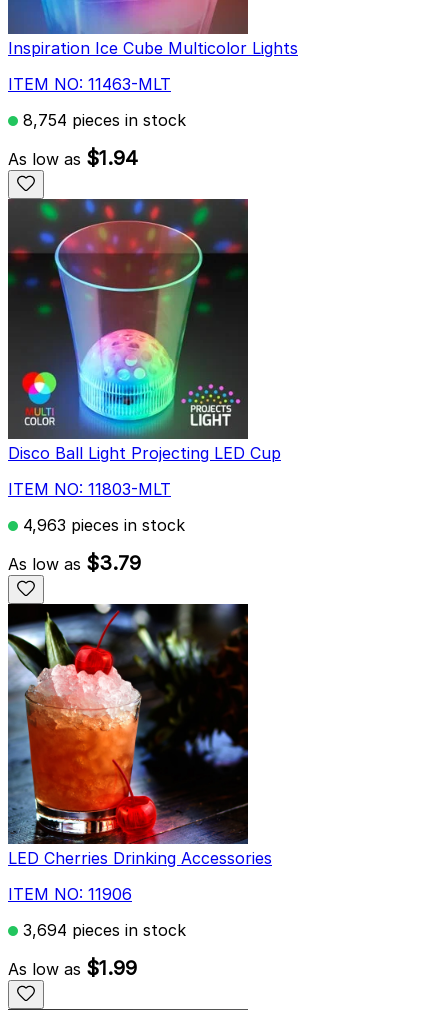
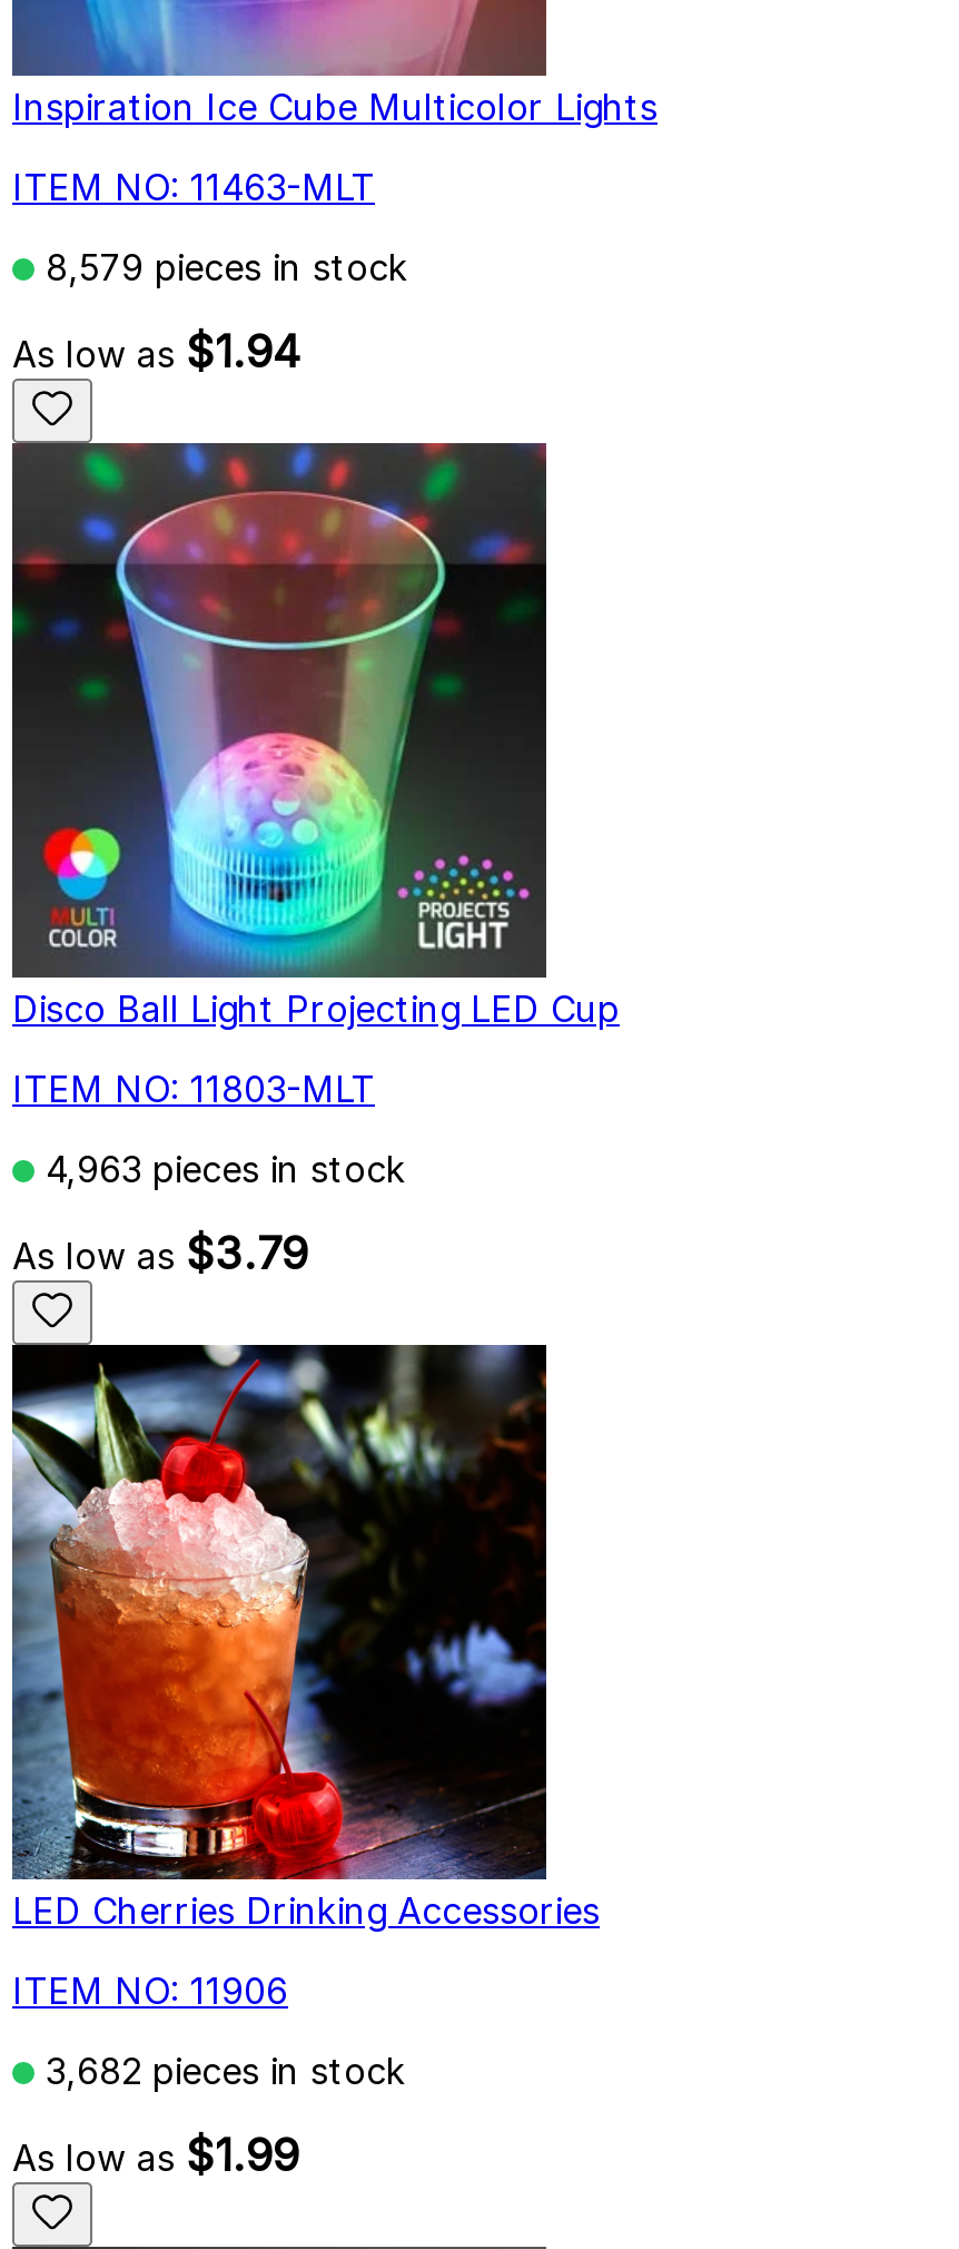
[18,110,186,130] 8,754 pieces in stock -> [34,245,408,289] 8,579 pieces in stock
[18,920,186,940] 3,694 pieces in stock -> [34,2048,406,2093] 3,682 pieces in stock

